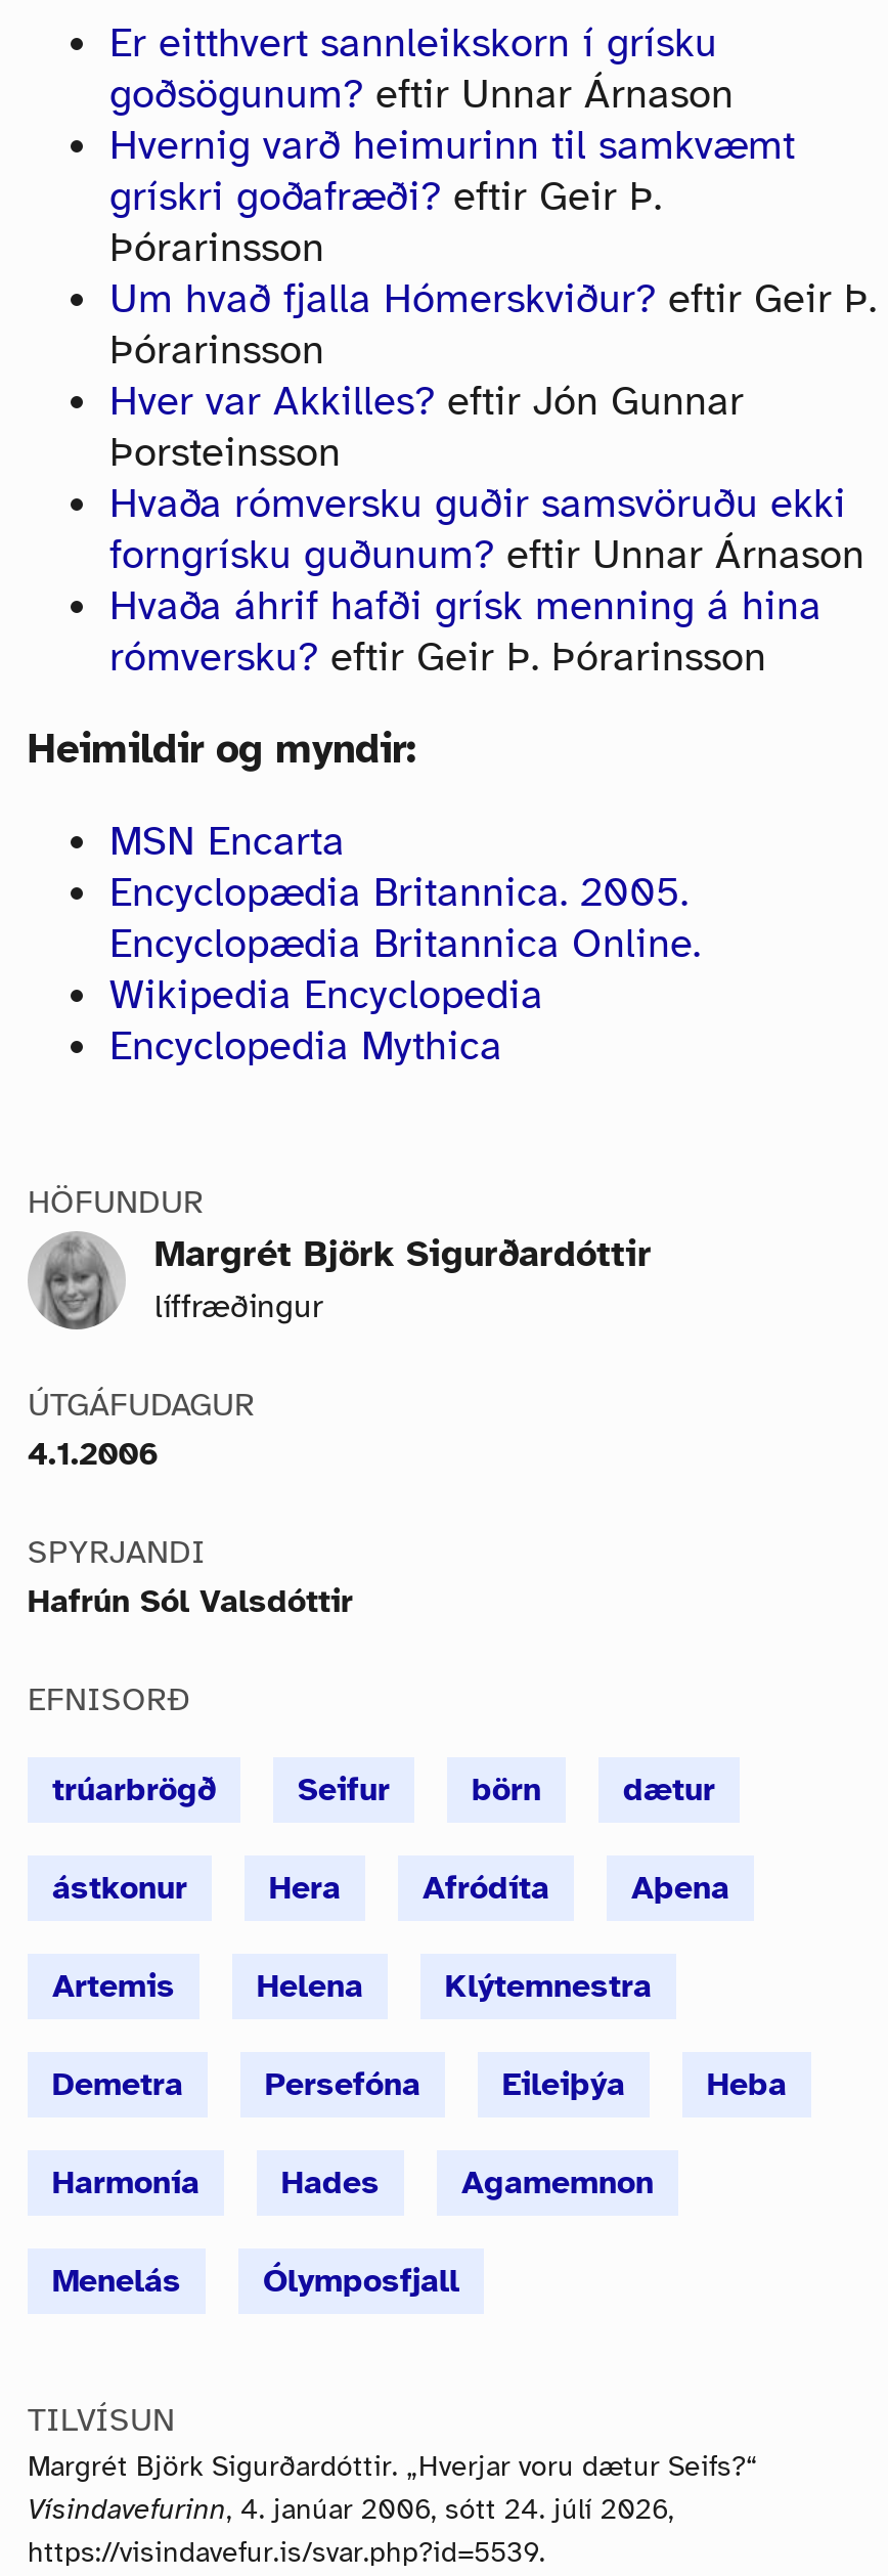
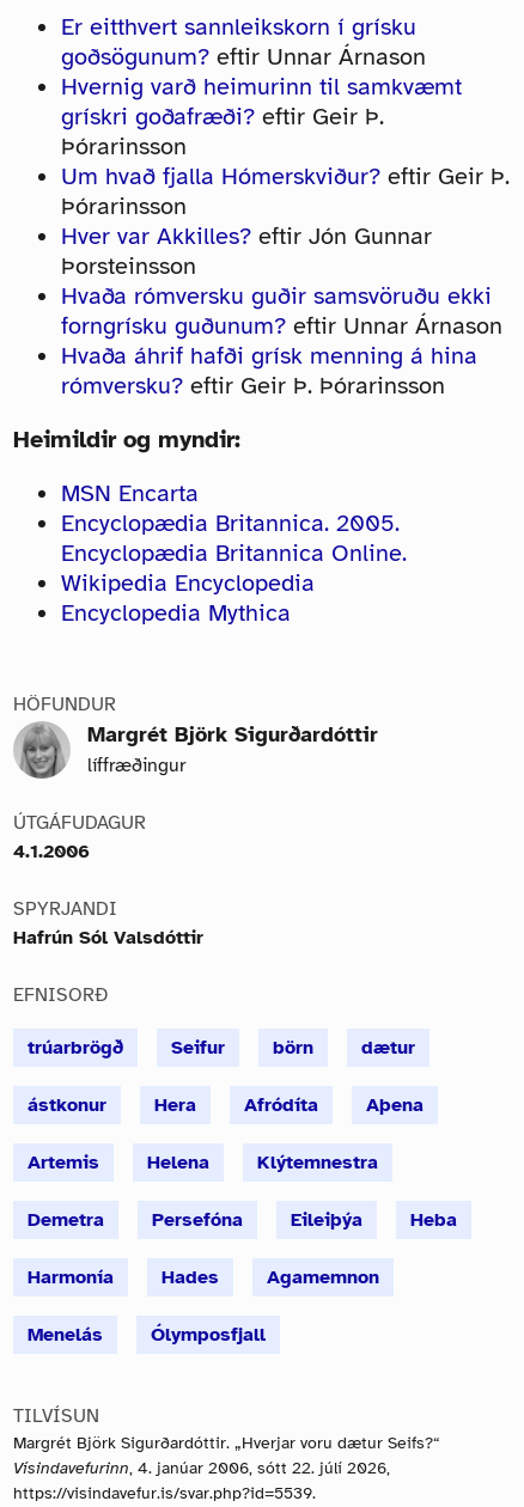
[28,2492,674,2527] Vísindavefurinn, 4. janúar 2006, sótt 24. júlí 2026, -> [13,1458,390,1478] Vísindavefurinn, 4. janúar 2006, sótt 22. júlí 2026,

